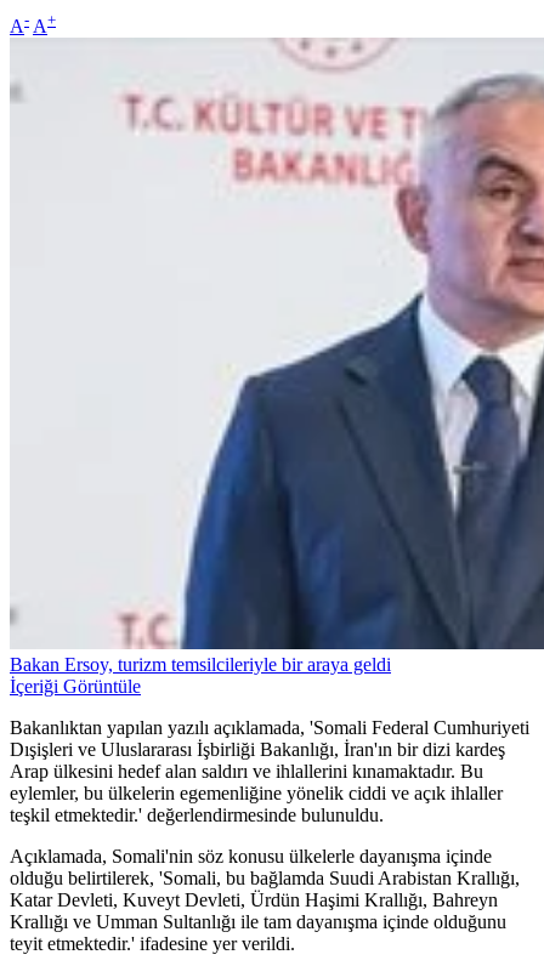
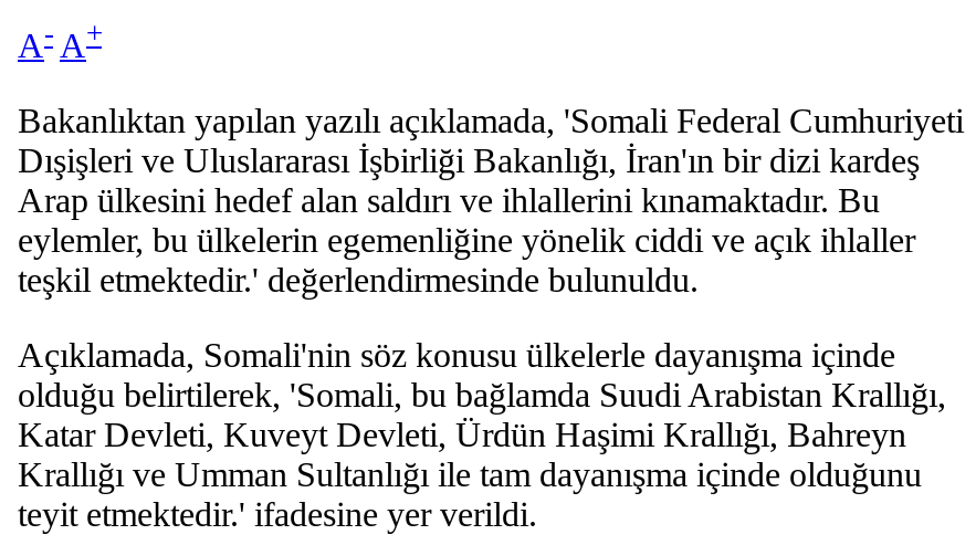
[10,38,540,697] [image] | Bakan Ersoy, turizm temsilcileriyle bir araya geldi | İçeriği Görüntüle -> none

